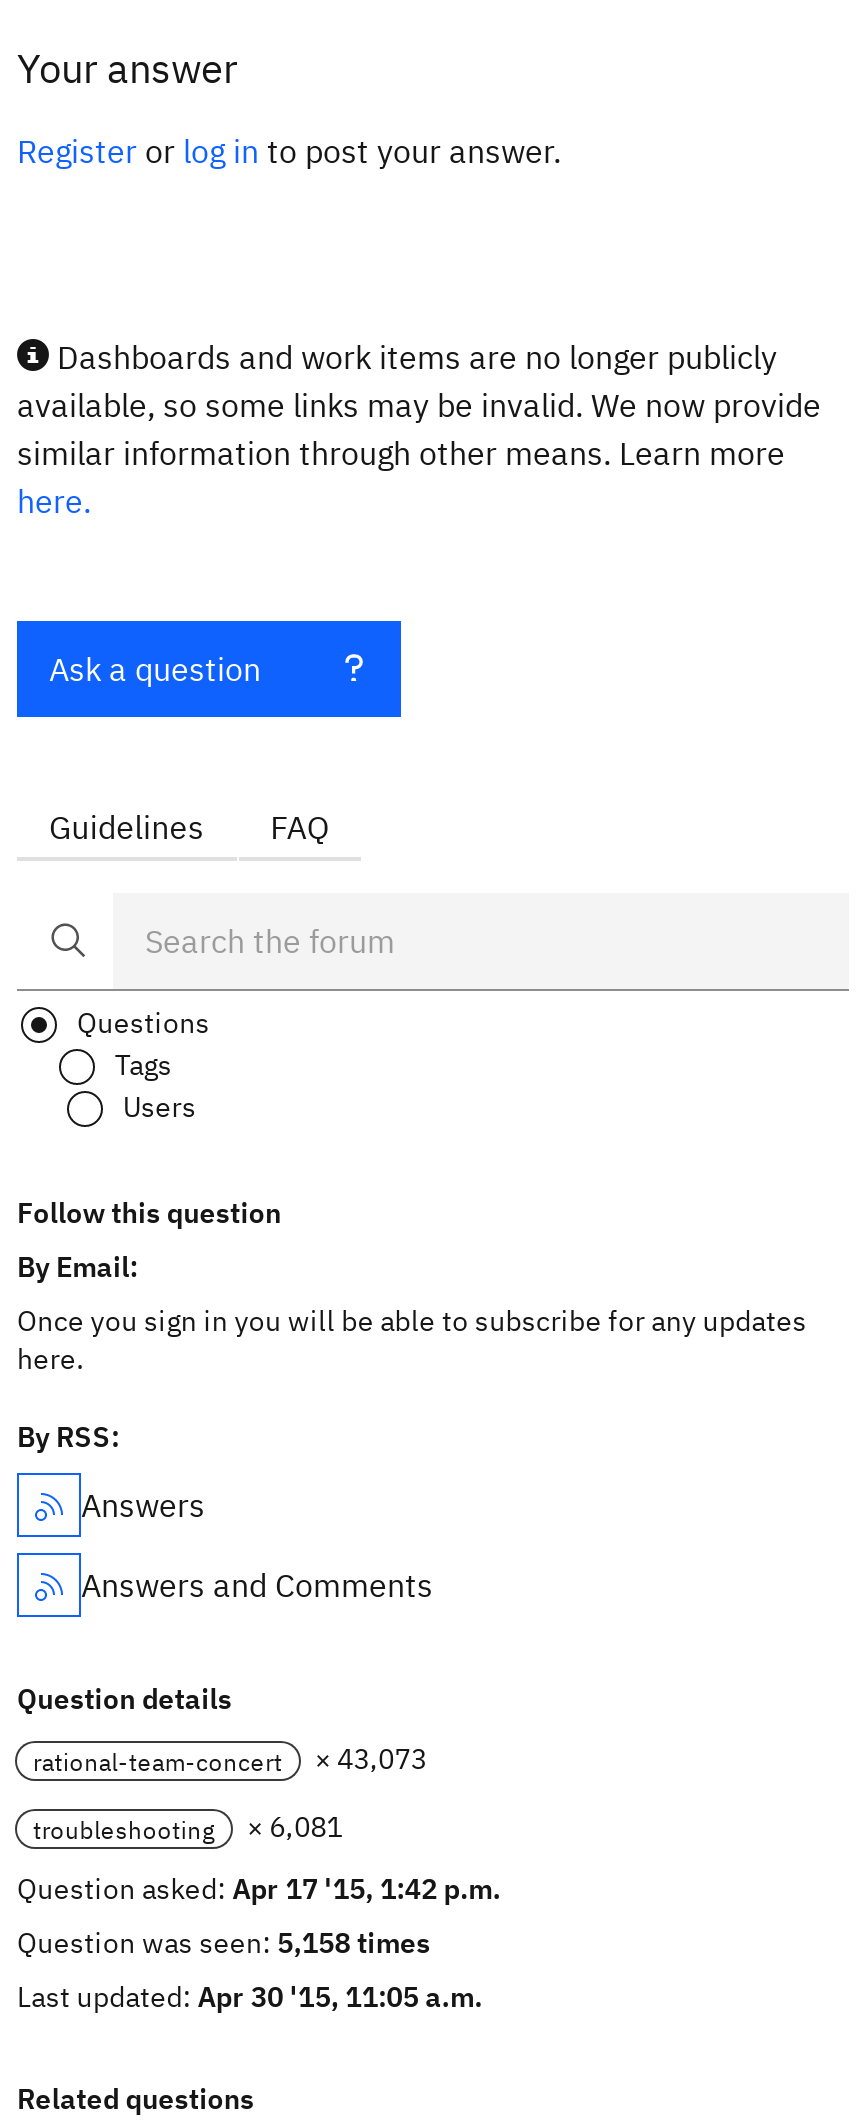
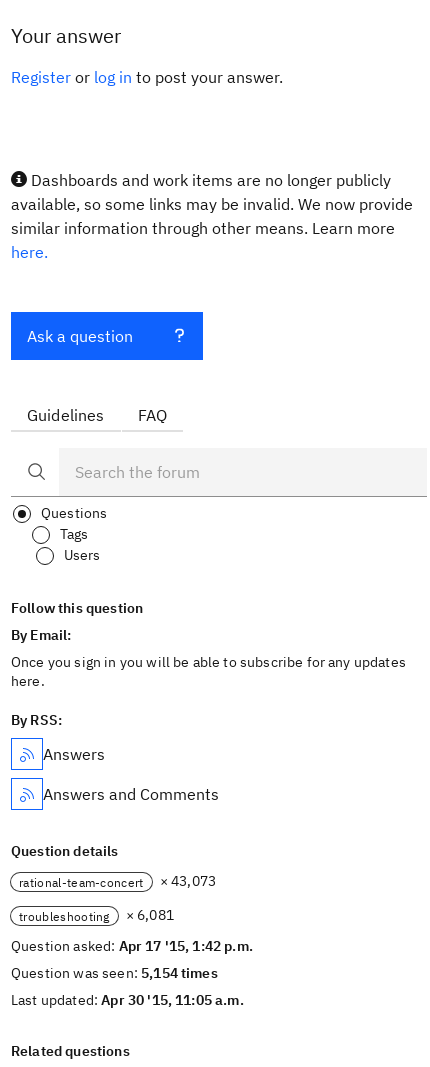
[17,1925,431,1961] Question was seen: 5,158 times -> [11,964,218,982] Question was seen: 5,154 times

